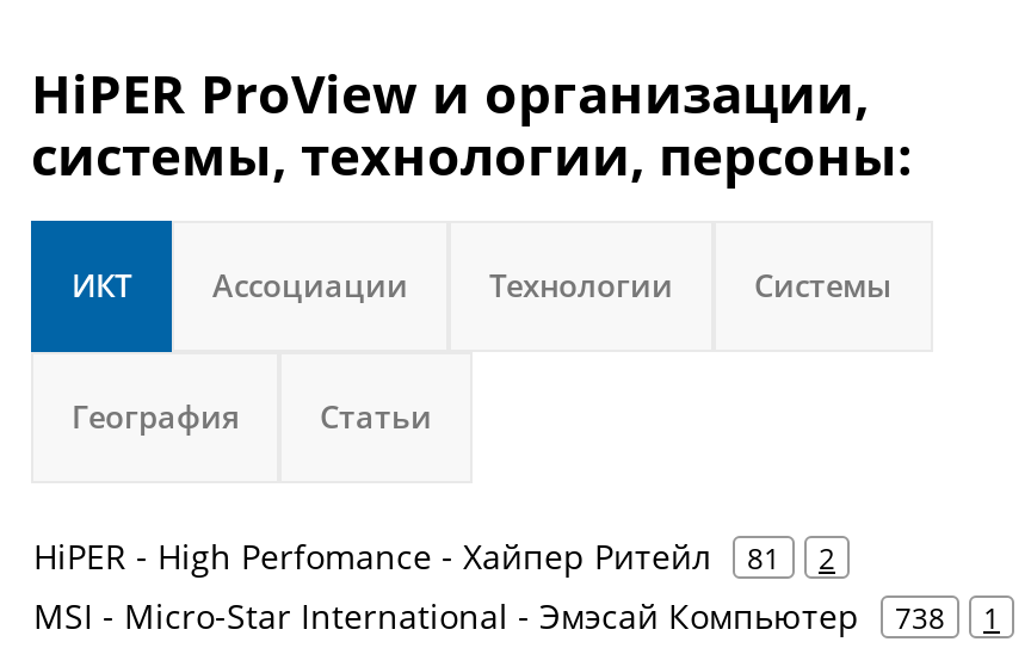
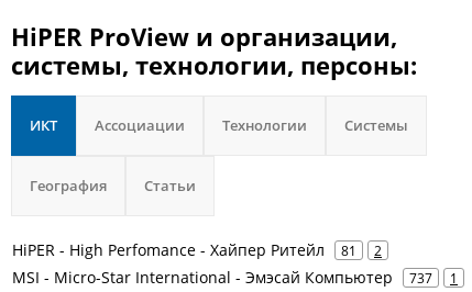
[33,593,1000,638] MSI - Micro-Star International - Эмэсай Компьютер 738 1 -> [12,267,458,288] MSI - Micro-Star International - Эмэсай Компьютер 737 1

